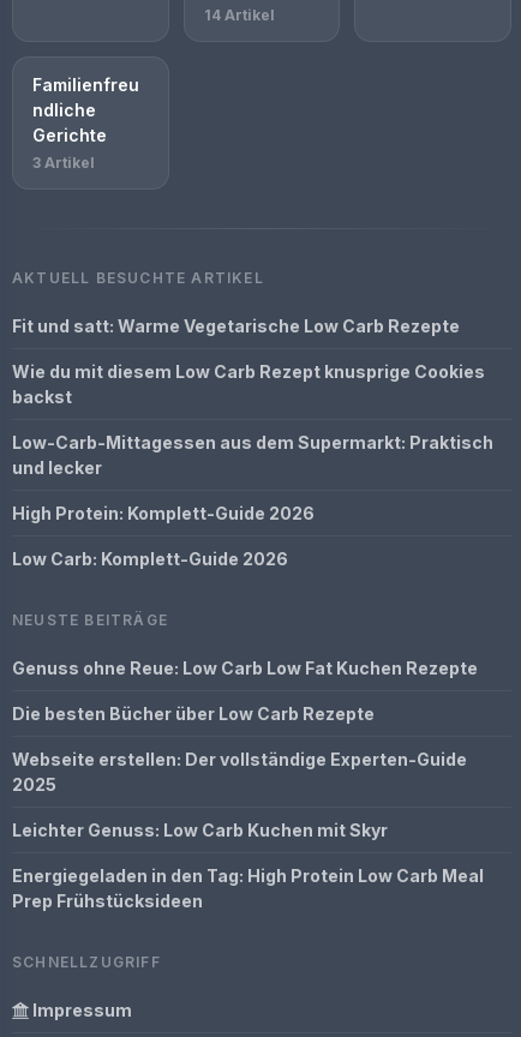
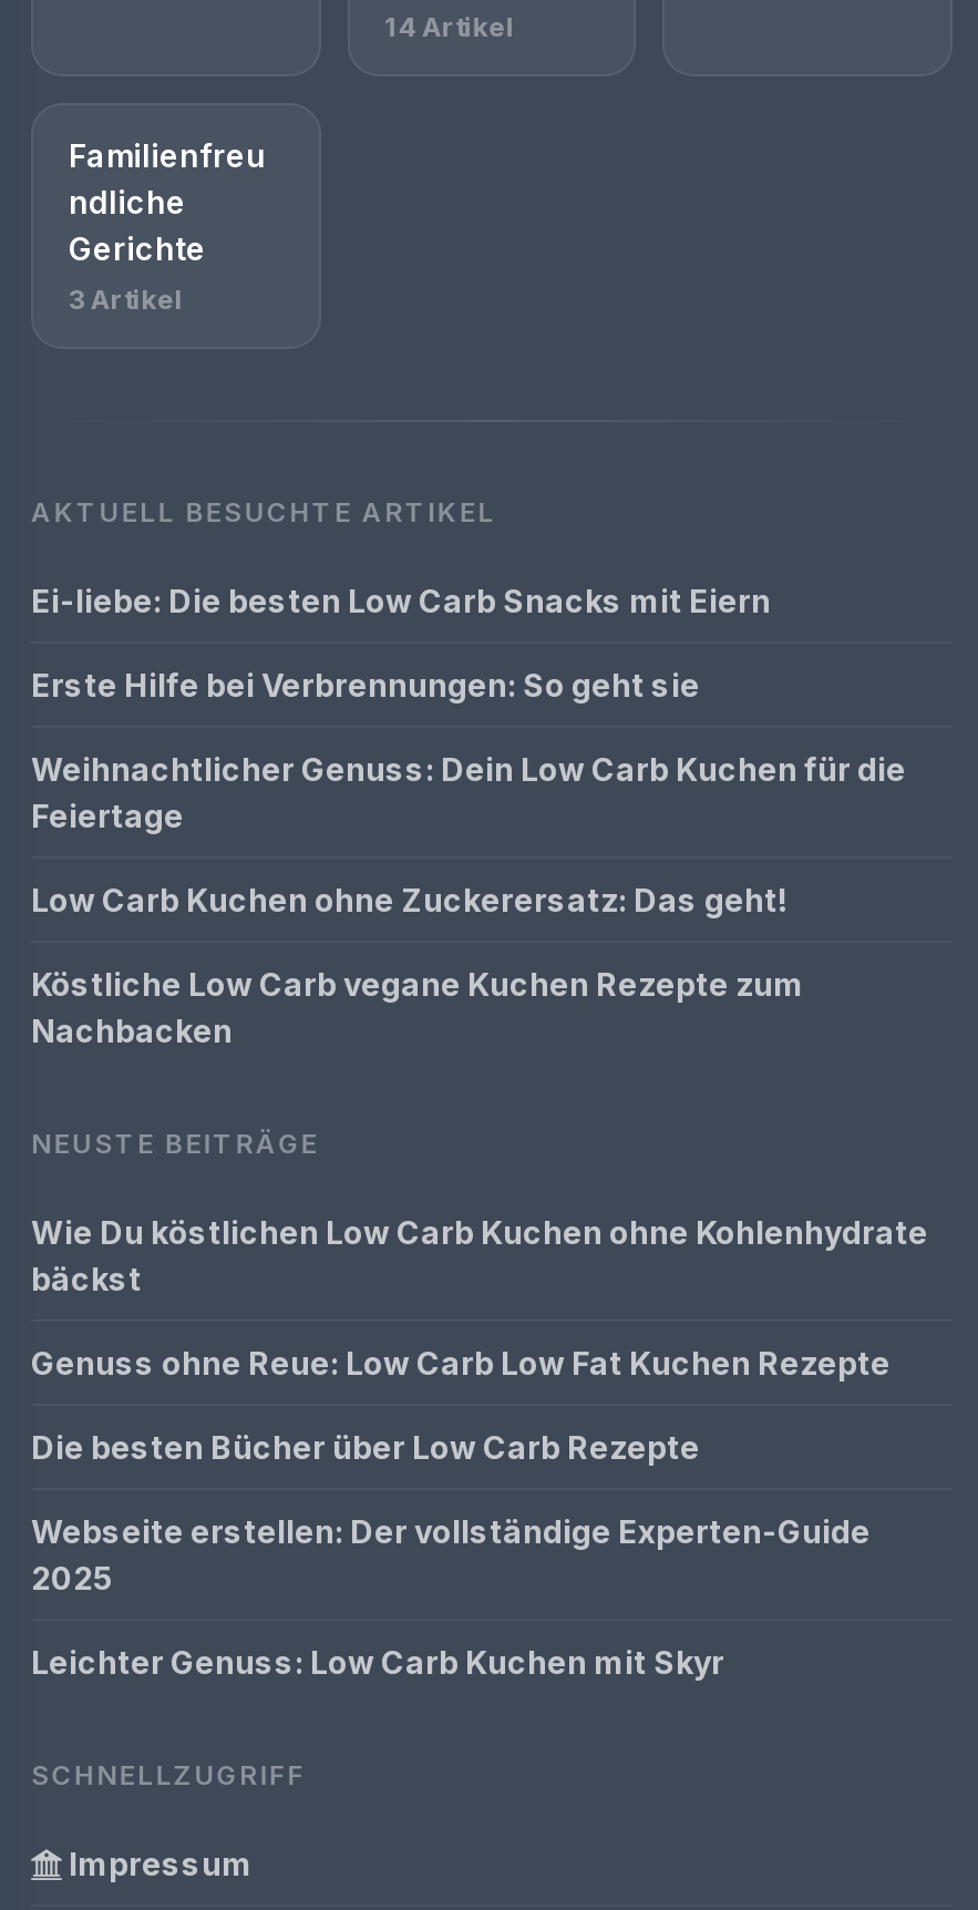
[12,316,460,336] Fit und satt: Warme Vegetarische Low Carb Rezepte -> [31,582,771,619] Ei-liebe: Die besten Low Carb Snacks mit Eiern
[12,361,485,407] Wie du mit diesem Low Carb Rezept knusprige Cookies | backst -> [31,666,700,704] Erste Hilfe bei Verbrennungen: So geht sie
[12,432,493,478] Low-Carb-Mittagessen aus dem Supermarkt: Praktisch | und lecker -> [31,750,906,834] Weihnachtlicher Genuss: Dein Low Carb Kuchen für die | Feiertage
[12,503,315,523] High Protein: Komplett-Guide 2026 -> [31,881,786,918] Low Carb Kuchen ohne Zuckerersatz: Das geht!
[12,549,288,569] Low Carb: Komplett-Guide 2026 -> [31,965,804,1049] Köstliche Low Carb vegane Kuchen Rezepte zum | Nachbacken
none -> [31,1213,928,1297] Wie Du köstlichen Low Carb Kuchen ohne Kohlenhydrate | bäckst
moved [12,658,478,840] -> [31,1344,891,1681]: Genuss ohne Reue: Low Carb Low Fat Kuchen Rezepte | Die besten Bücher über Low Carb Rezepte | Webseite erstellen: Der vollständige Experten-Guide | 2025 | Leichter Genuss: Low Carb Kuchen mit Skyr
[12,865,484,911] Energiegeladen in den Tag: High Protein Low Carb Meal | Prep Frühstücksideen -> none

